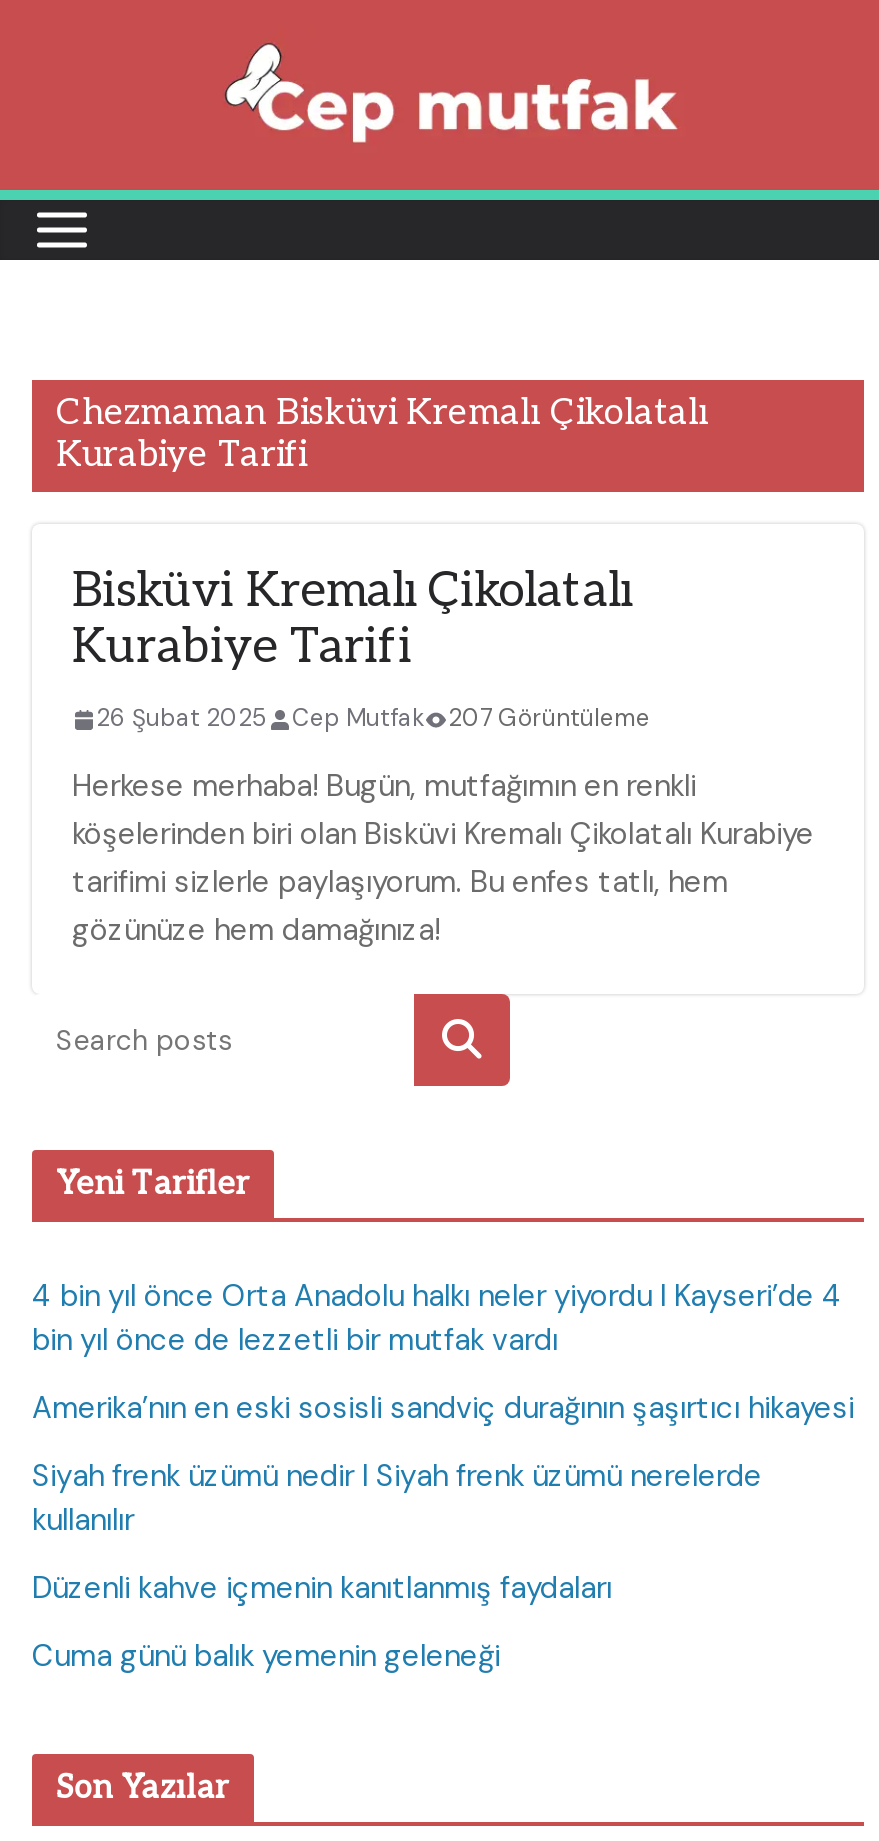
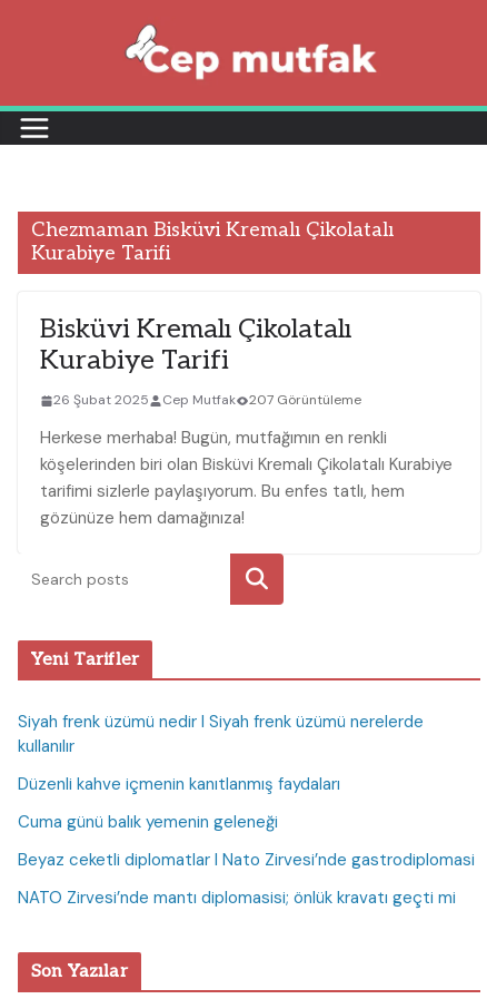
[32,1276,854,1428] 4 bin yıl önce Orta Anadolu halkı neler yiyordu I Kayseri’de 4 | bin yıl önce de lezzetli bir mutfak vardı | Amerika’nın en eski sosisli sandviç durağının şaşırtıcı hikayesi -> none
moved [32,1456,762,1676] -> [18,711,424,833]: Siyah frenk üzümü nedir I Siyah frenk üzümü nerelerde | kullanılır | Düzenli kahve içmenin kanıtlanmış faydaları | Cuma günü balık yemenin geleneği
none -> [18,849,475,909] Beyaz ceketli diplomatlar I Nato Zirvesi’nde gastrodiplomasi | NATO Zirvesi’nde mantı diplomasisi; önlük kravatı geçti mi

